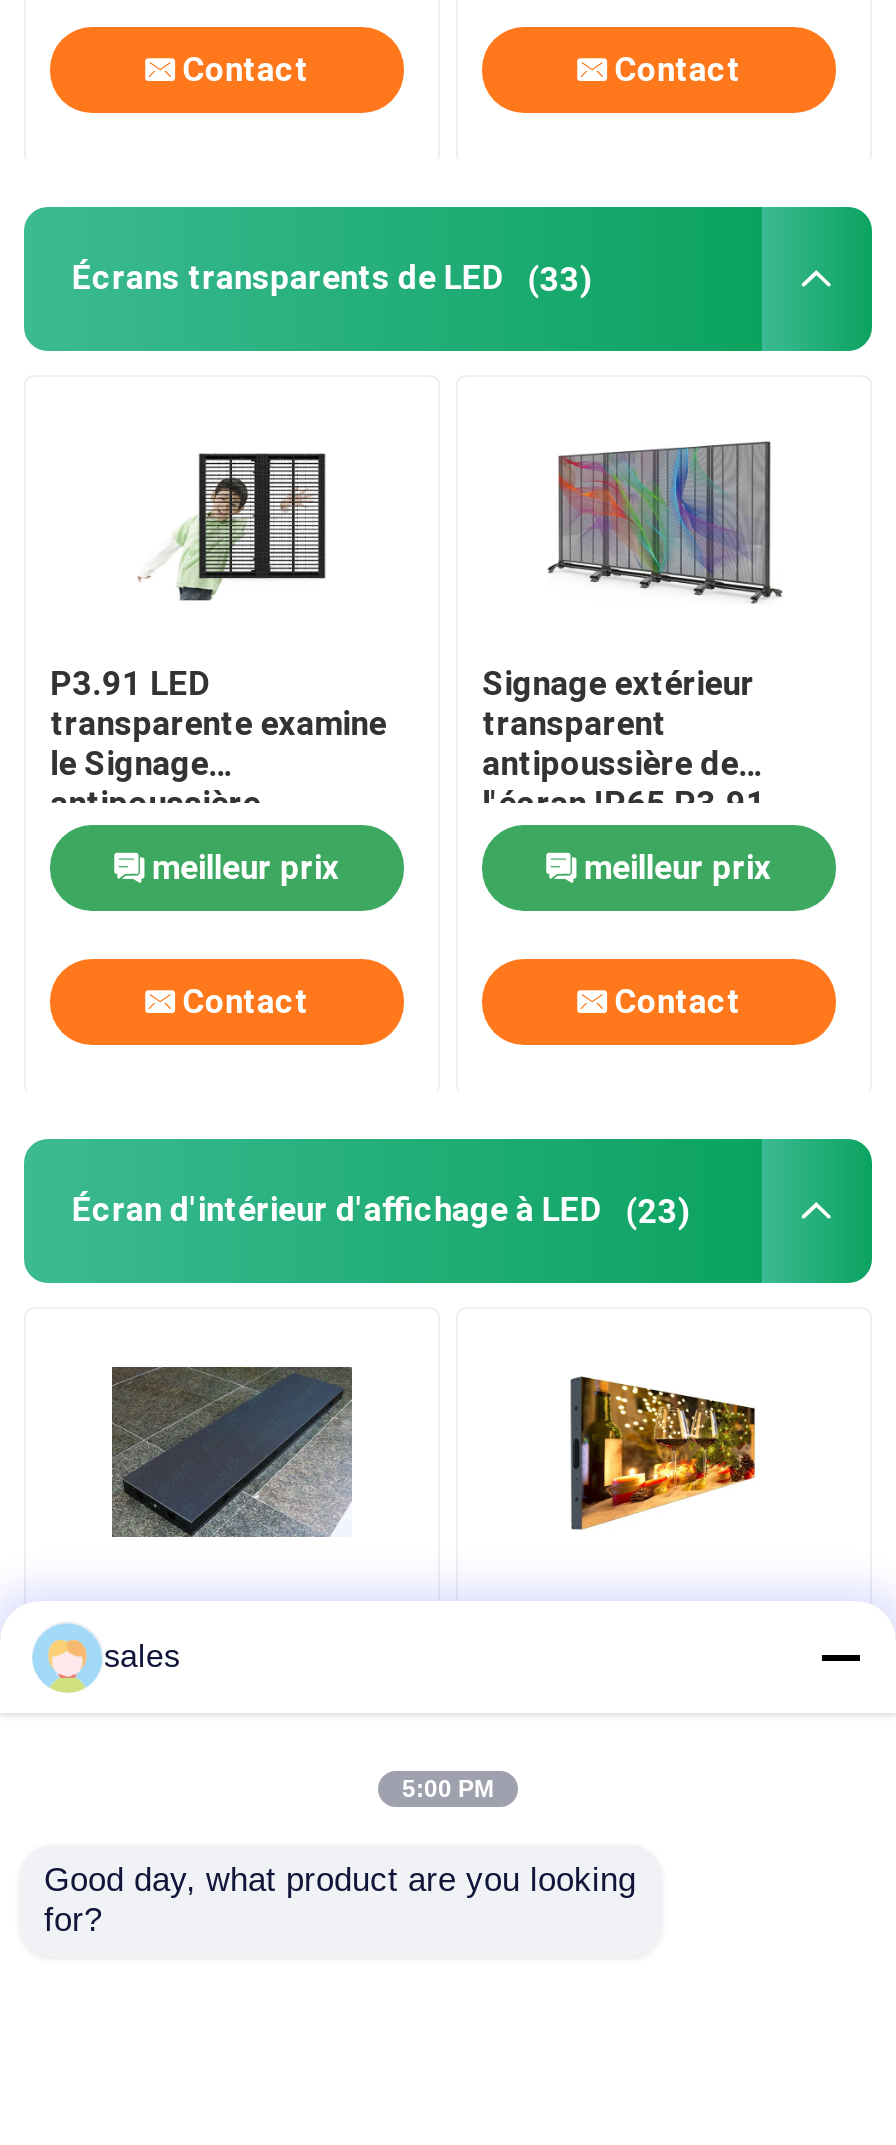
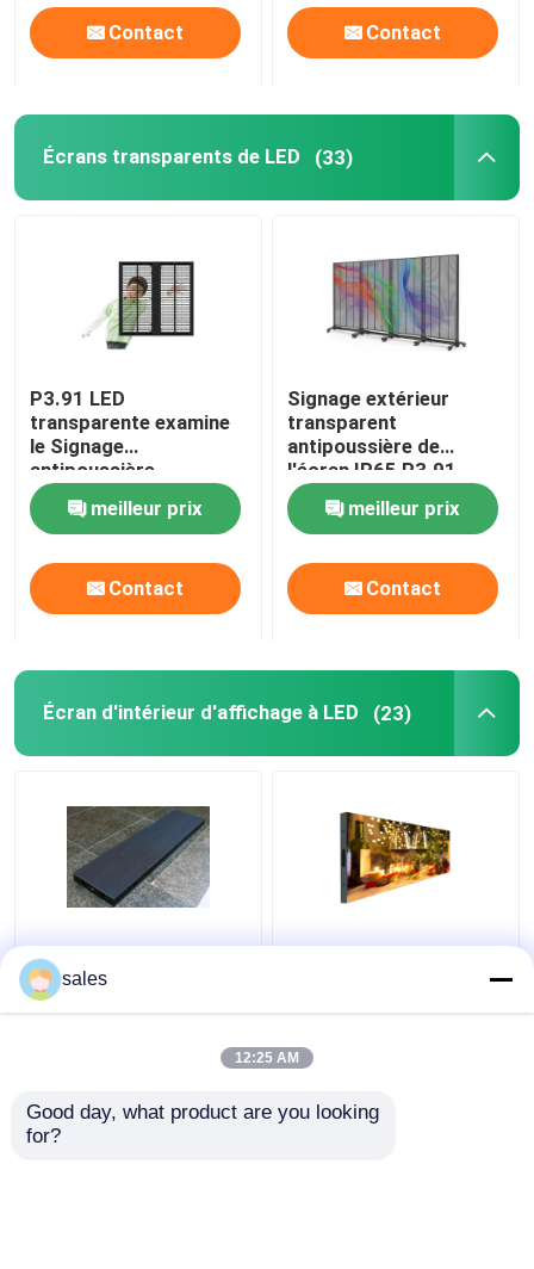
[402,1775,494,1803] 5:00 PM -> [235,1050,299,1066] 12:25 AM

